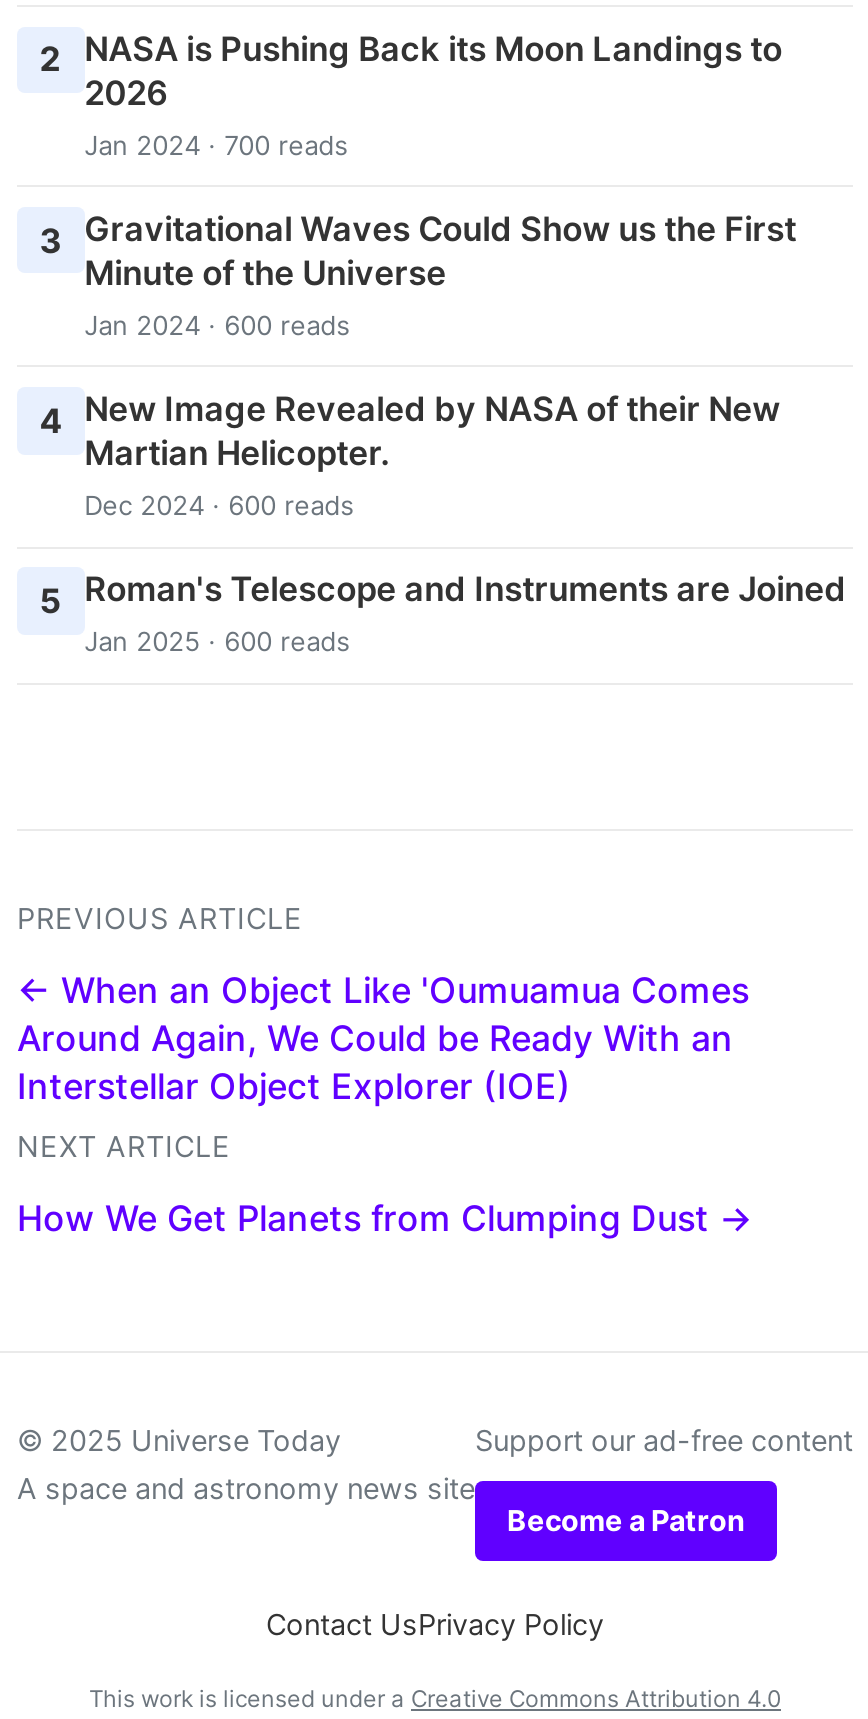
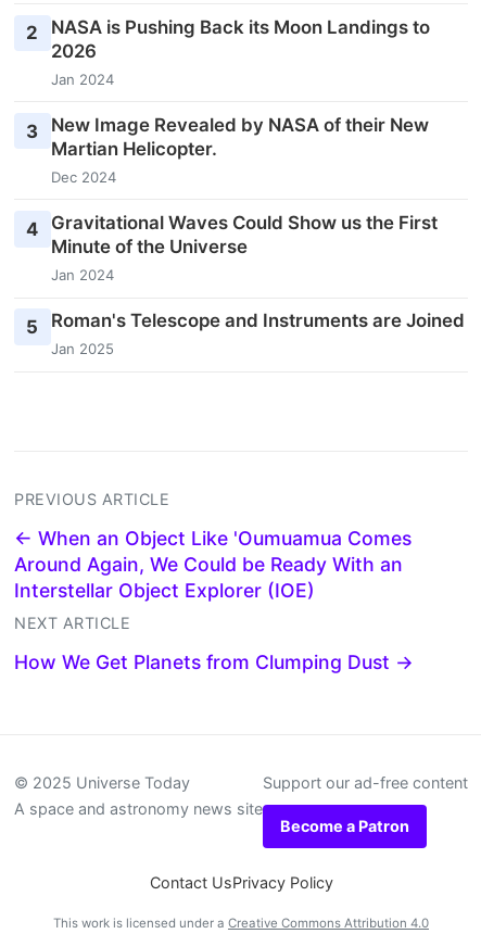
[40,128,796,440] Jan 2024 · 700 reads | 3 Gravitational Waves Could Show us the First | Jan 2024 · 600 reads | 4 New Image Revealed by NASA of their New -> [26,70,428,142] Jan 2024 | 3 New Image Revealed by NASA of their New
moved [84,253,446,293] -> [51,236,247,257]: Minute of the Universe
moved [84,433,390,473] -> [51,138,217,159]: Martian Helicopter.
[84,489,354,521] Dec 2024 · 600 reads -> [26,168,437,283] Dec 2024 | 4 Gravitational Waves Could Show us the First | Jan 2024
[84,625,350,657] Jan 2025 · 600 reads -> [51,340,114,357] Jan 2025

